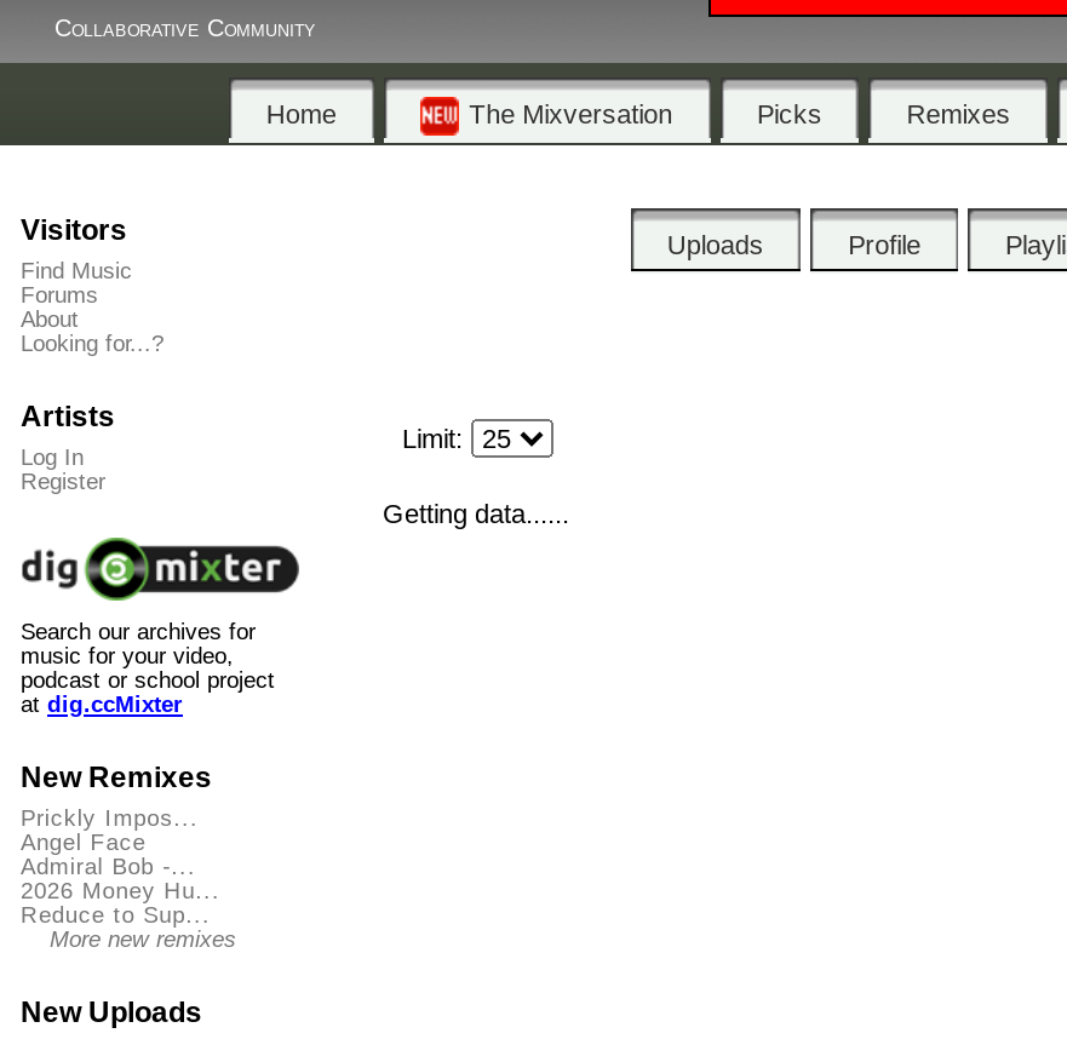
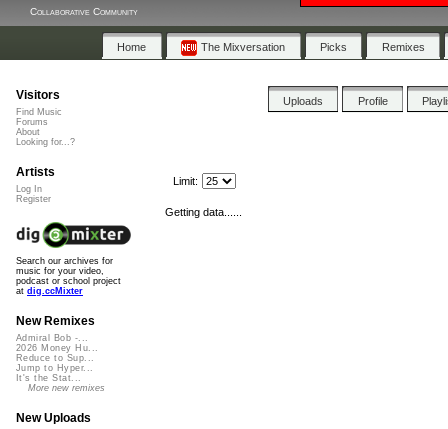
[21,807,199,856] Prickly Impos... | Angel Face -> none
moved [21,856,220,928] -> [16,333,98,363]: Admiral Bob -... | 2026 Money Hu... | Reduce to Sup...
none -> [16,363,93,383] Jump to Hyper... | It's the Stat...

